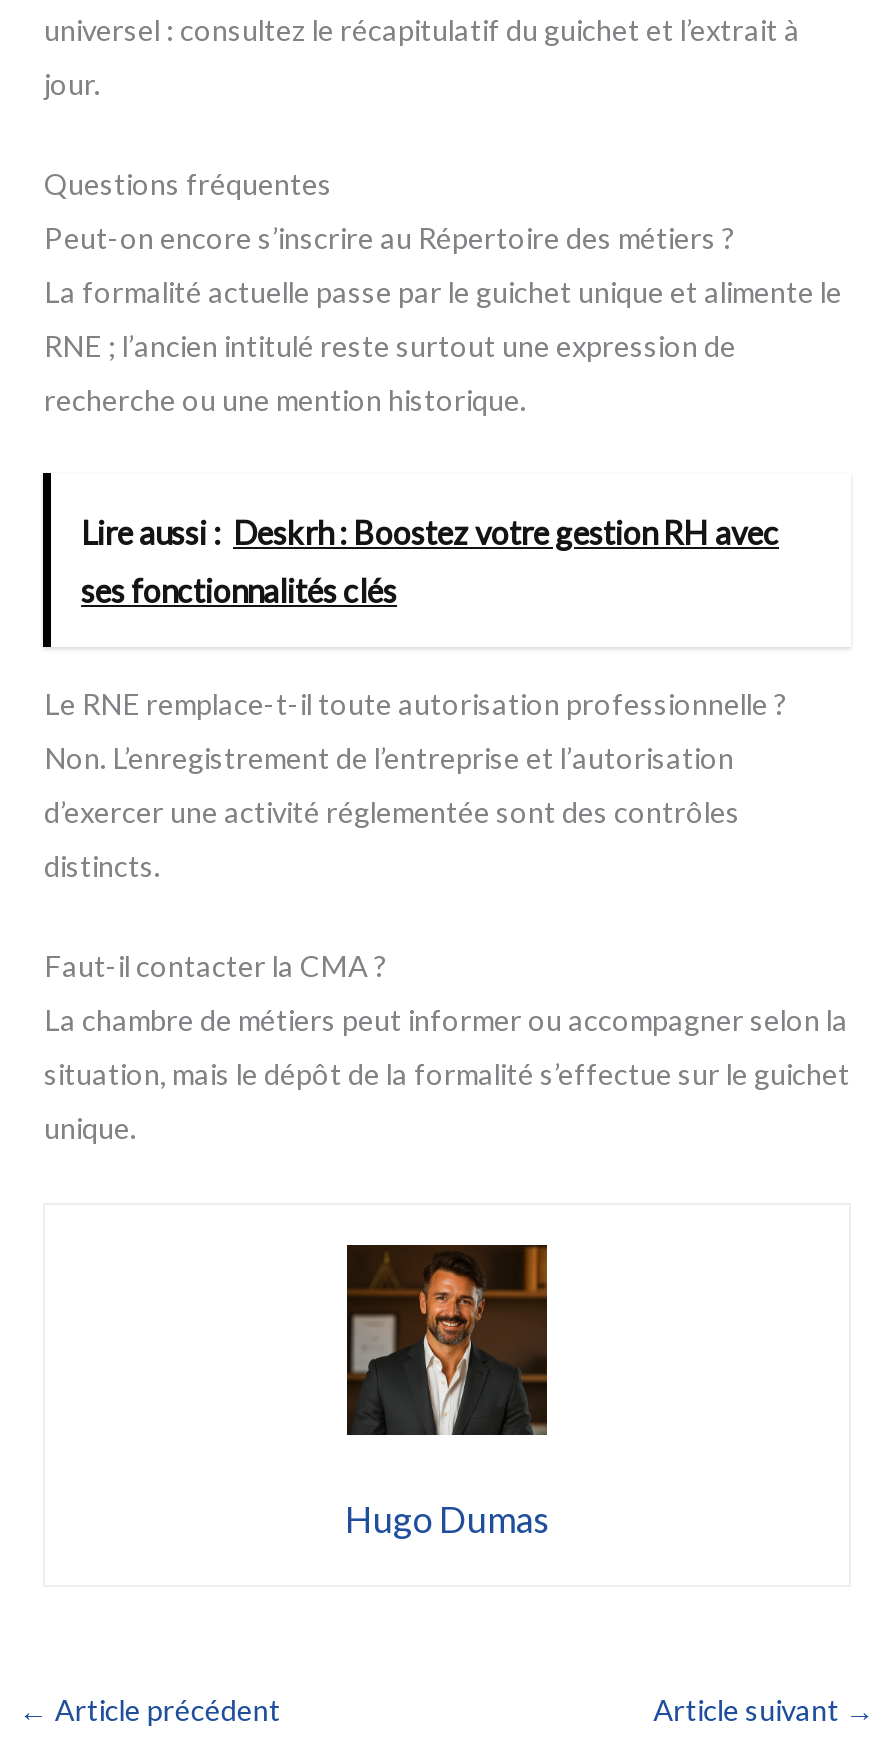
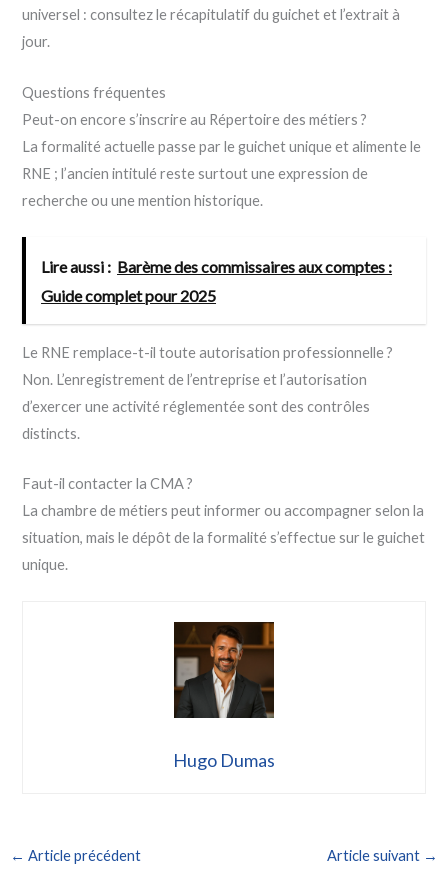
[81,512,779,550] Lire aussi : Deskrh : Boostez votre gestion RH avec -> [41,257,392,276] Lire aussi : Barème des commissaires aux comptes :
[81,570,397,608] ses fonctionnalités clés -> [41,286,216,305] Guide complet pour 2025

